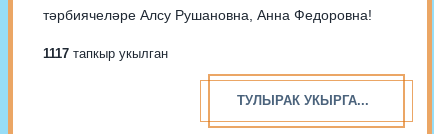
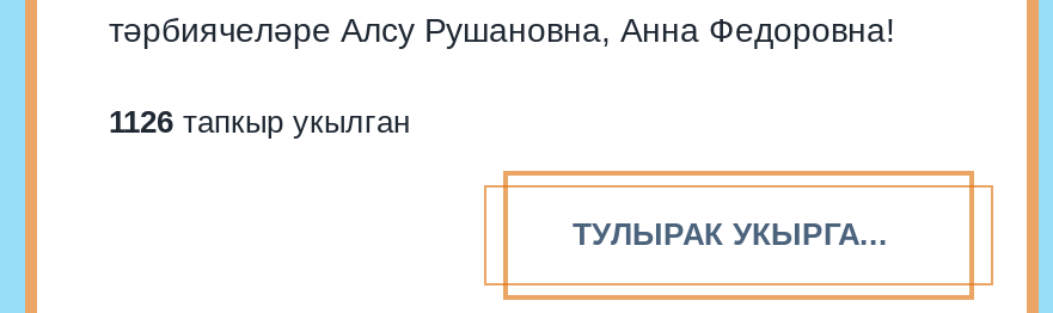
[43,46,168,61] 1117 тапкыр укылган -> [109,104,410,140] 1126 тапкыр укылган

